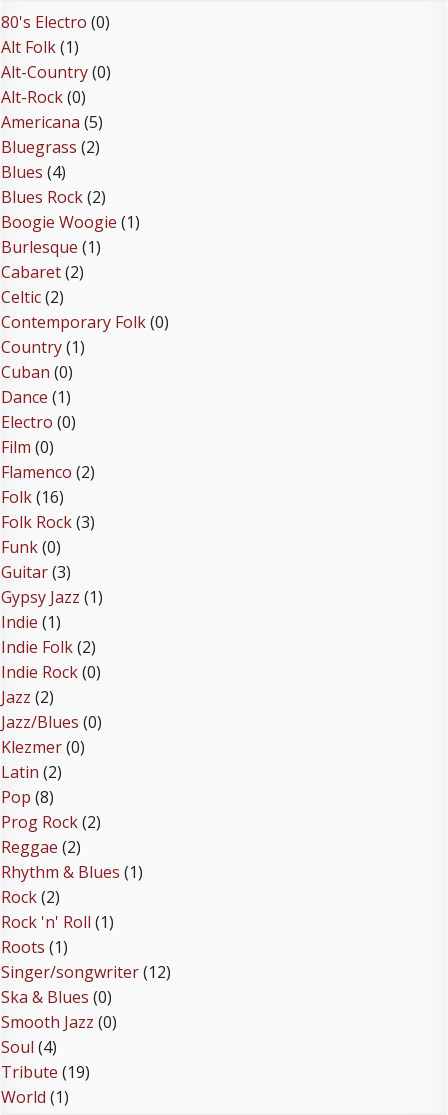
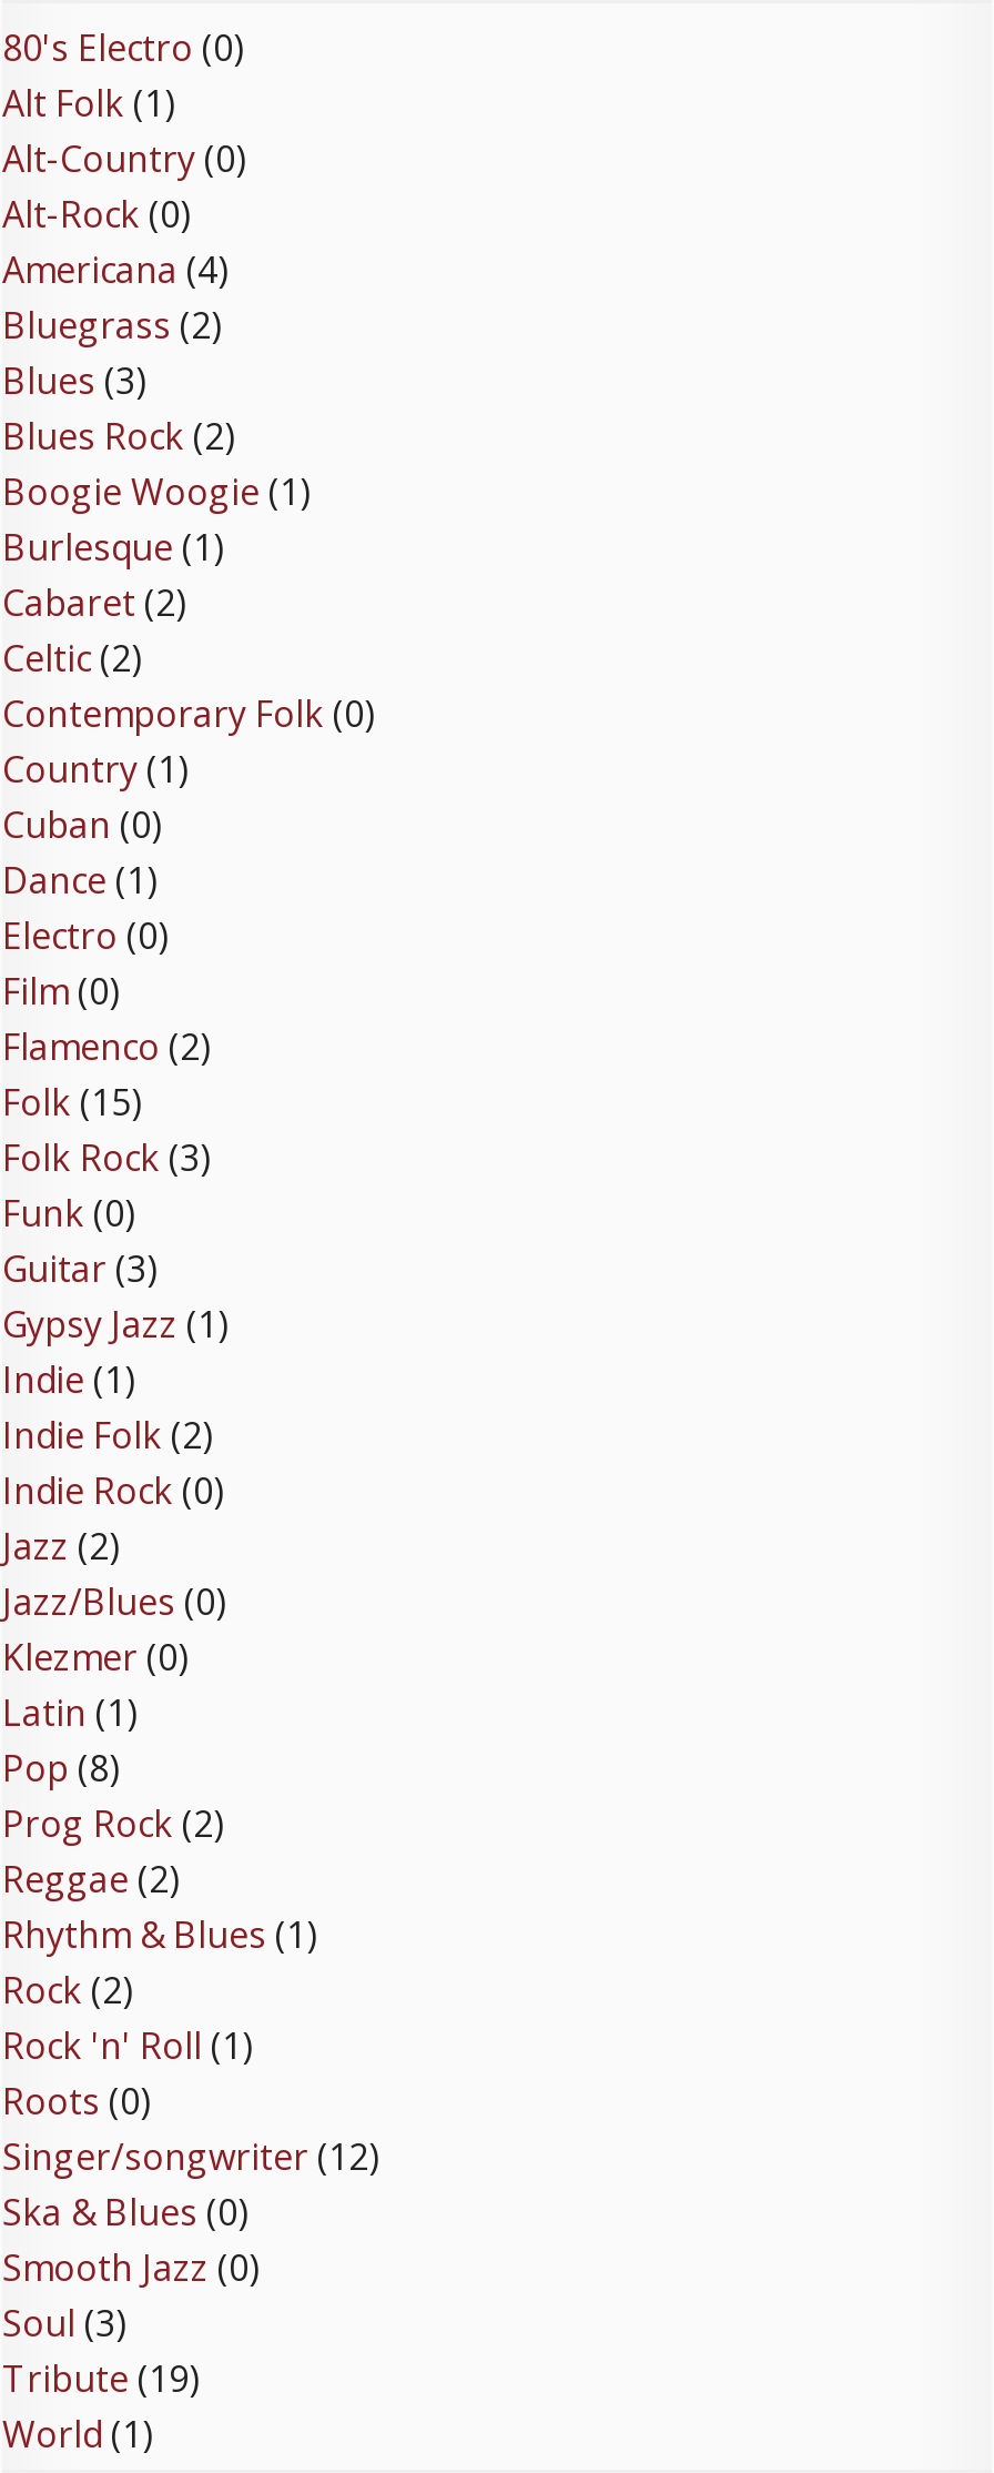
[1,111,103,133] Americana (5) -> [2,246,229,294] Americana (4)
[1,161,66,183] Blues (4) -> [2,357,146,405] Blues (3)
[1,486,64,508] Folk (16) -> [2,1078,142,1127] Folk (15)
[1,761,62,783] Latin (2) -> [2,1688,138,1737] Latin (1)
[1,936,68,958] Roots (1) -> [2,2077,151,2126] Roots (0)
[1,1036,57,1058] Soul (4) -> [2,2299,126,2348] Soul (3)

